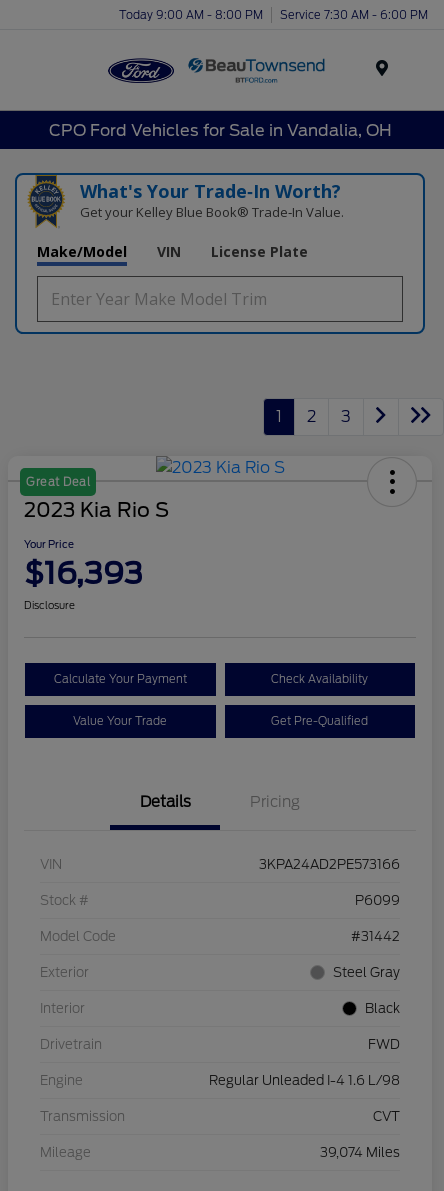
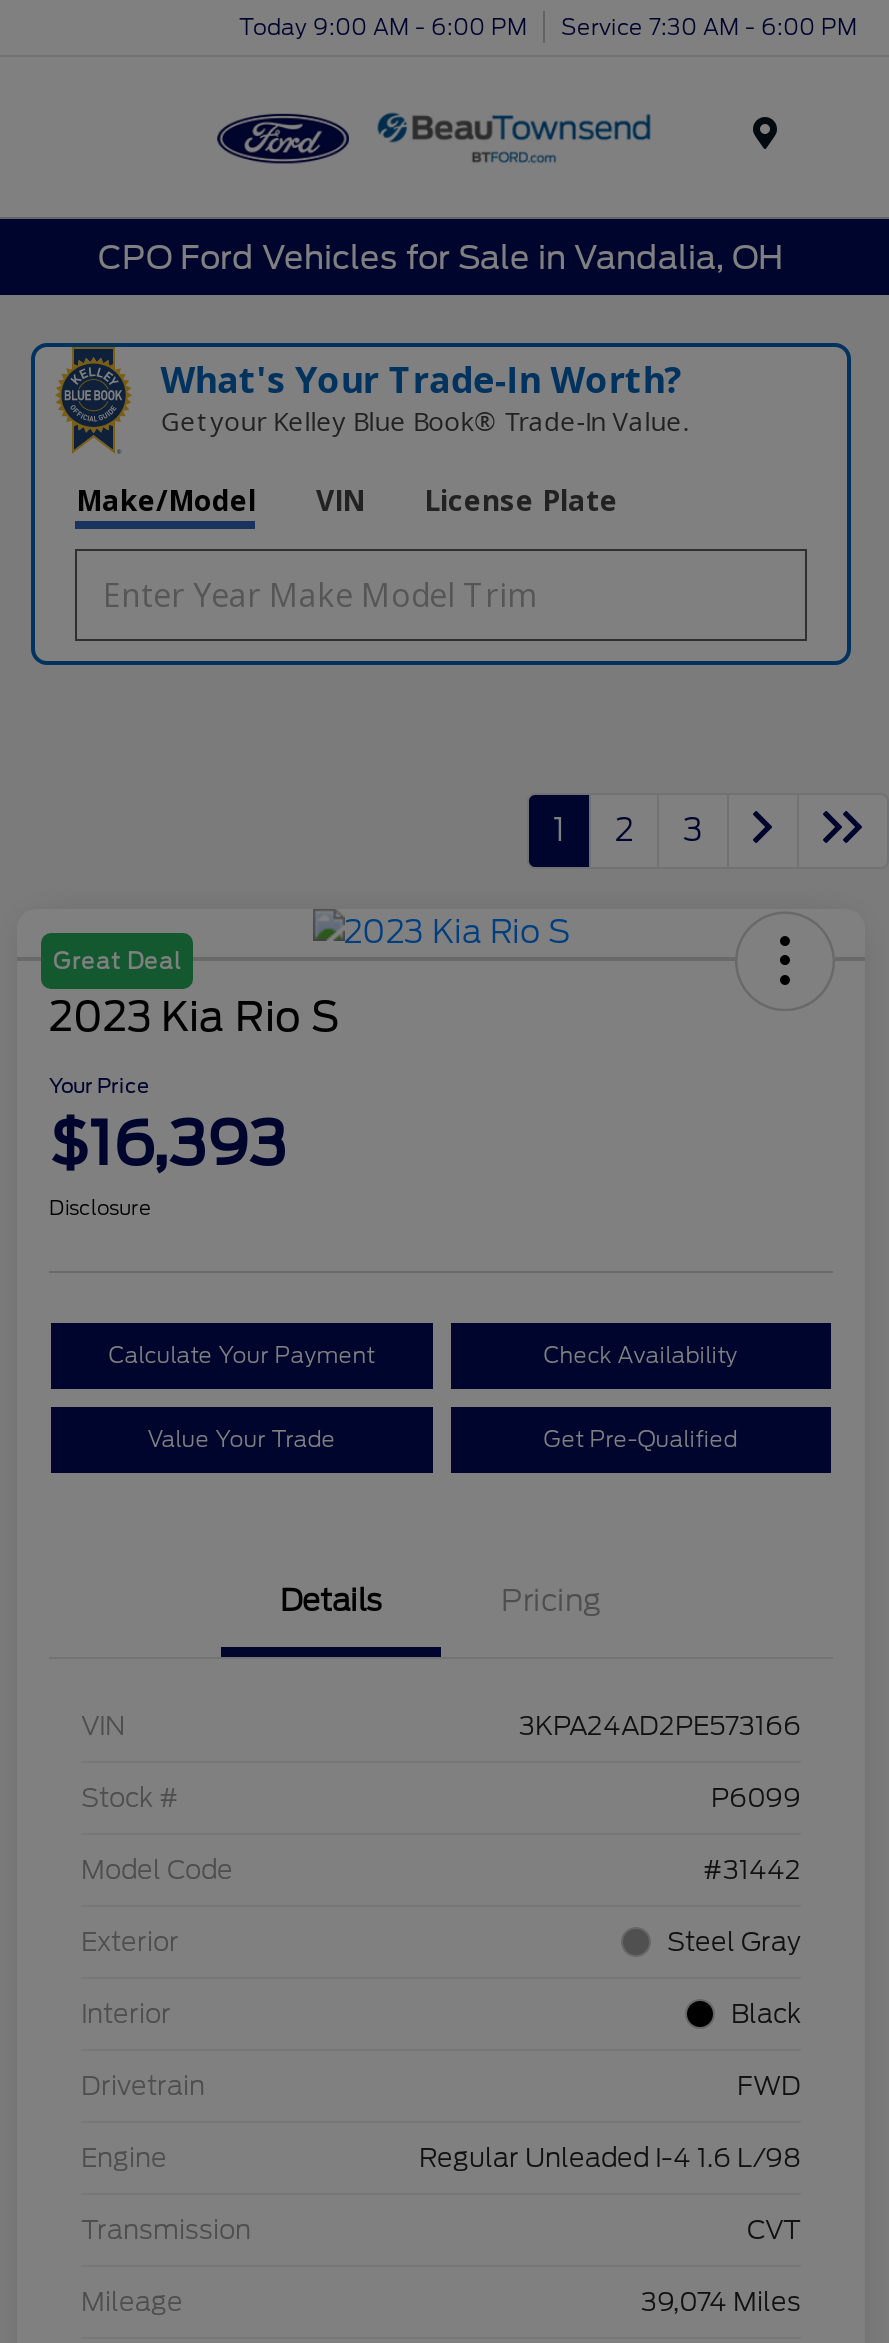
[119,7,428,21] Today 9:00 AM - 8:00 PM Service 7:30 AM - 6:00 PM -> [239,12,857,40] Today 9:00 AM - 6:00 PM Service 7:30 AM - 6:00 PM

